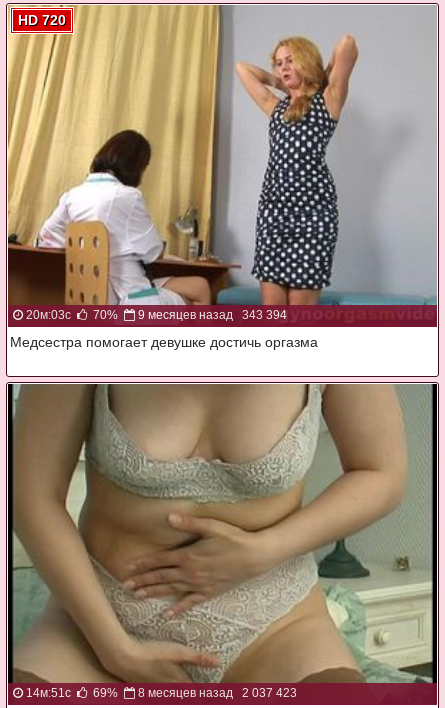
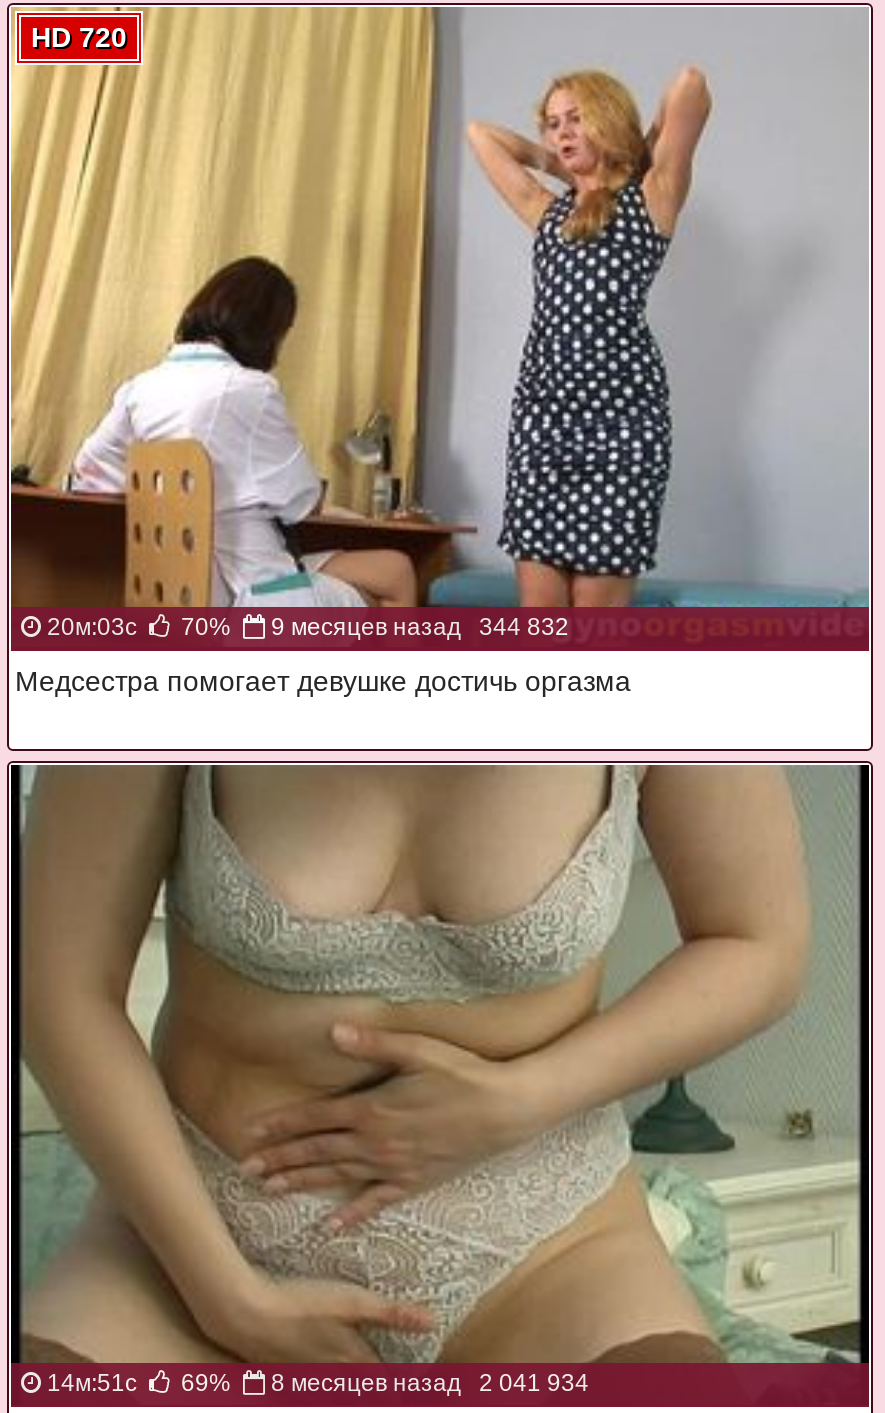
[138,308,287,322] 9 месяцев назад 343 394 -> [271,612,569,640] 9 месяцев назад 344 832
[138,686,297,700] 8 месяцев назад 2 037 423 -> [271,1370,589,1398] 8 месяцев назад 2 041 934

